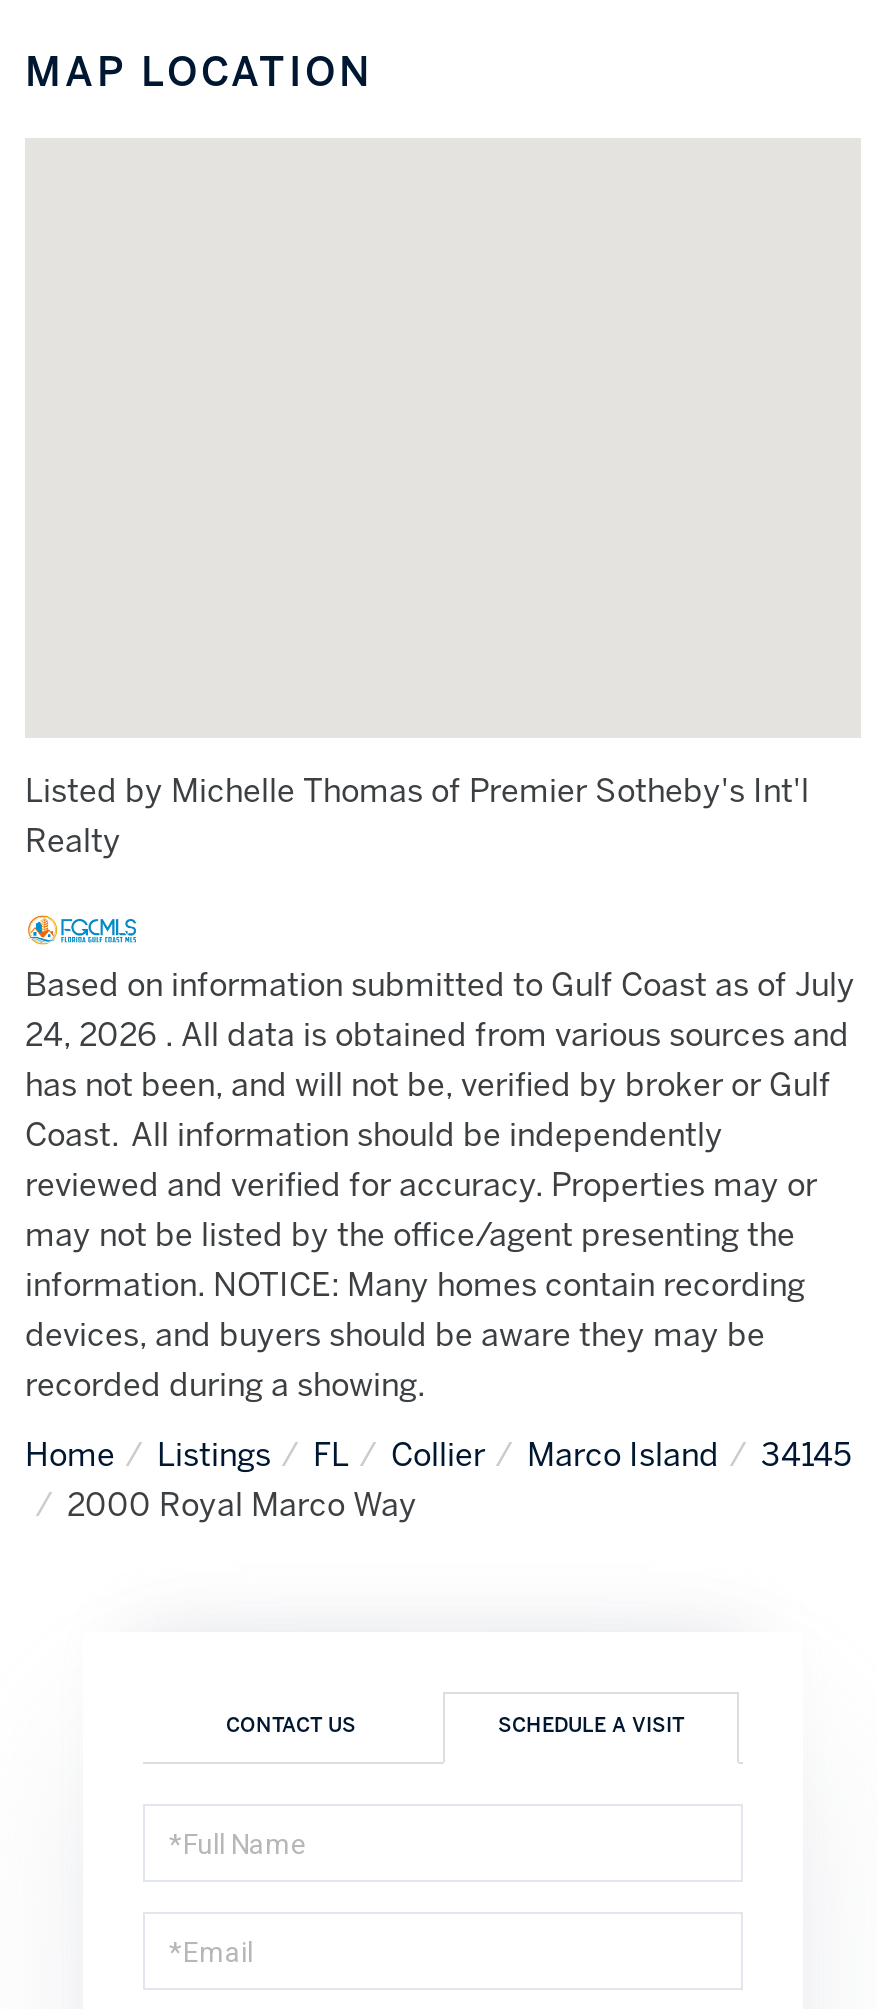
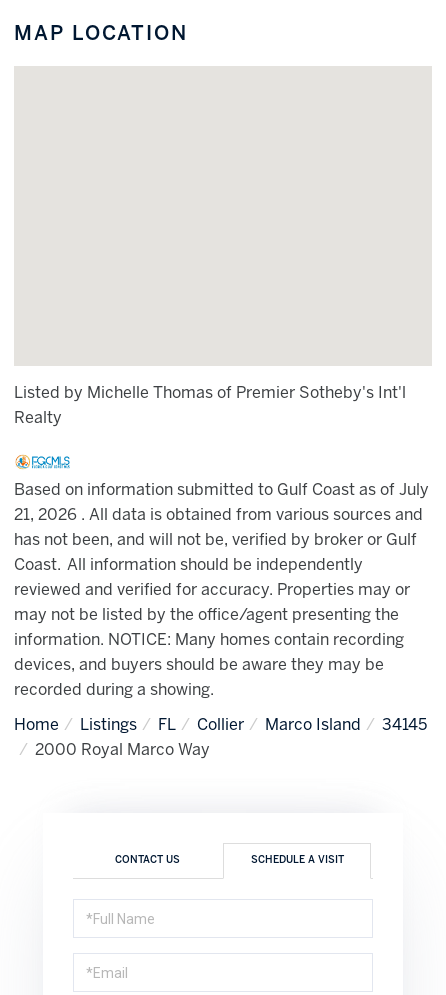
[25,1022,849,1052] 24, 2026 . All data is obtained from various sources and -> [14,508,423,523] 21, 2026 . All data is obtained from various sources and

